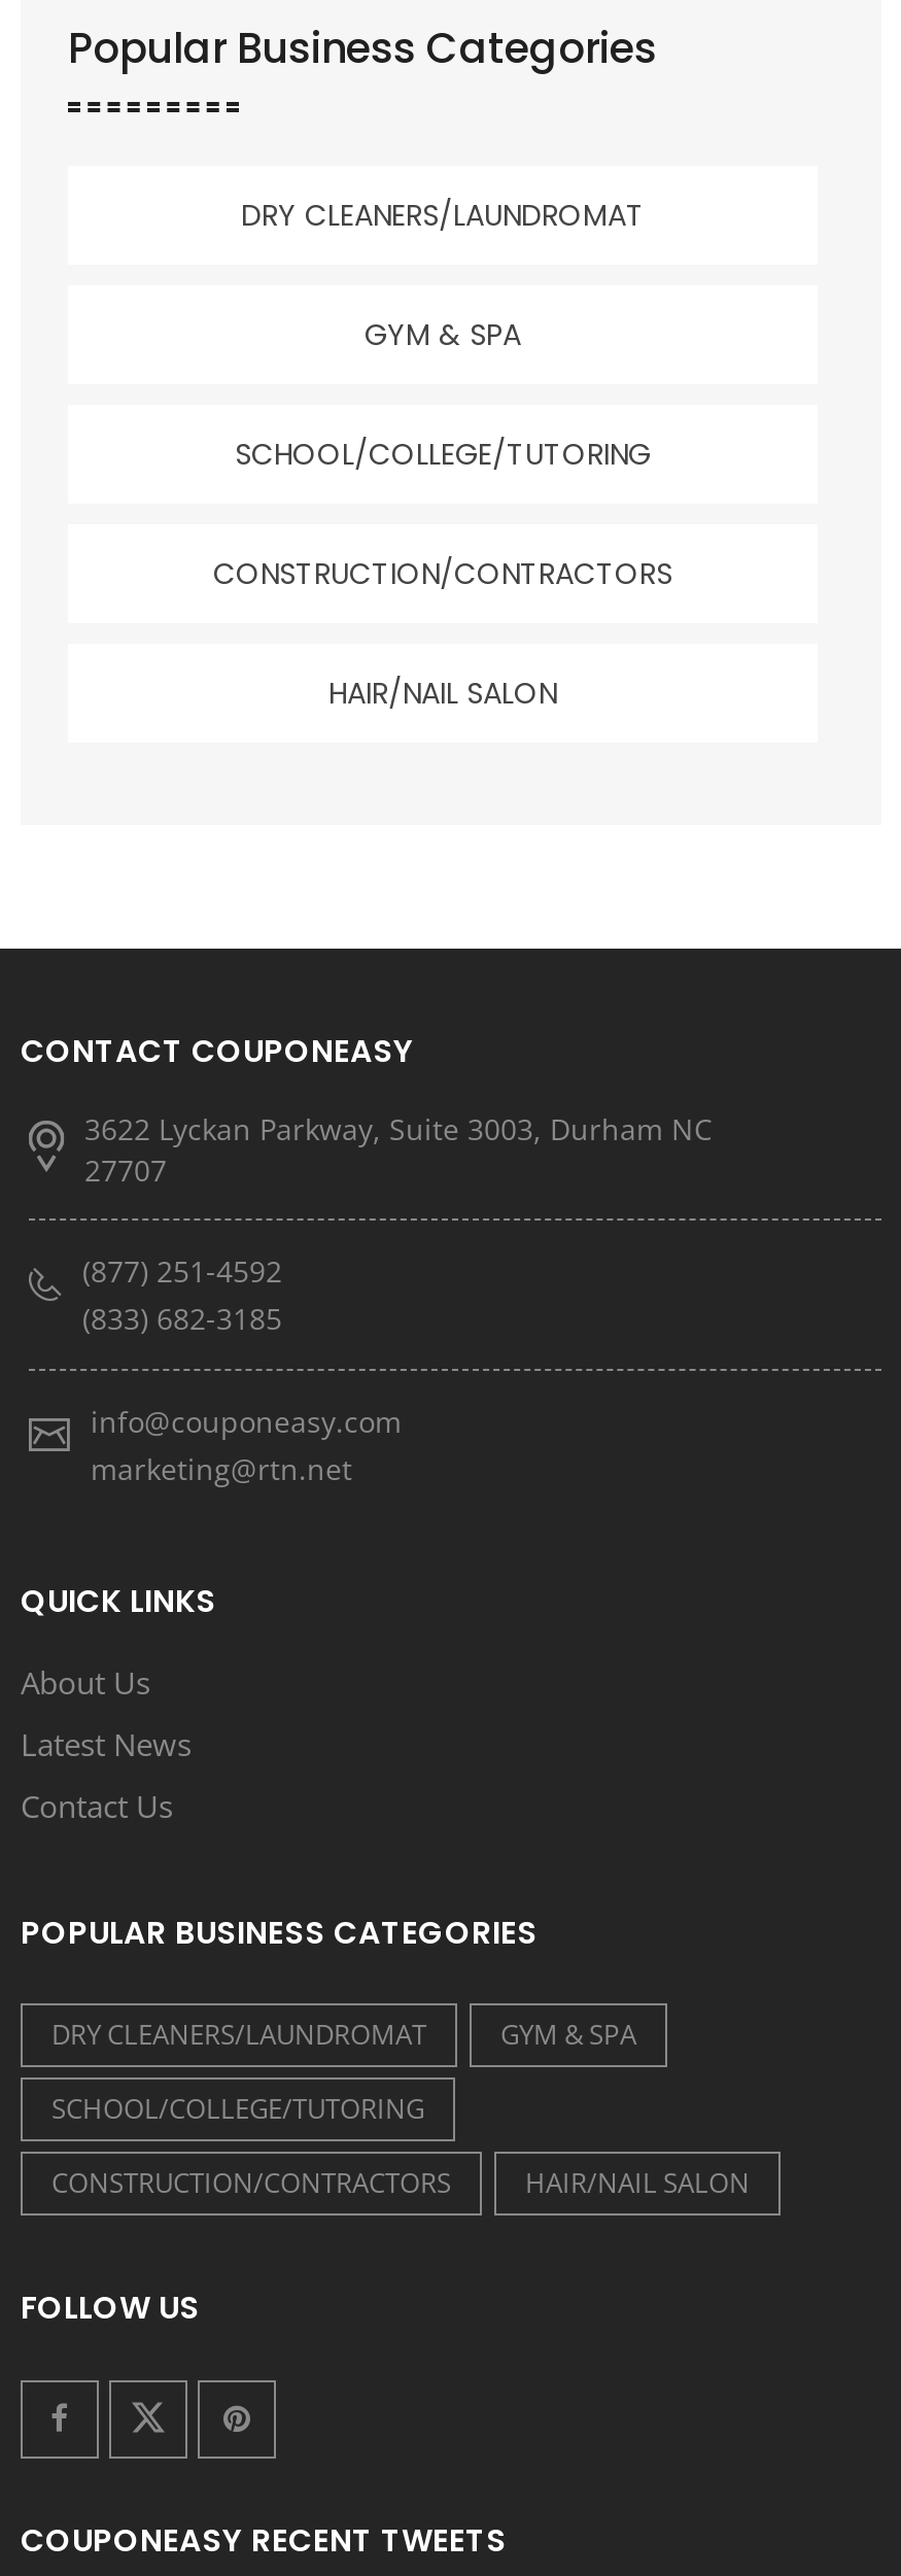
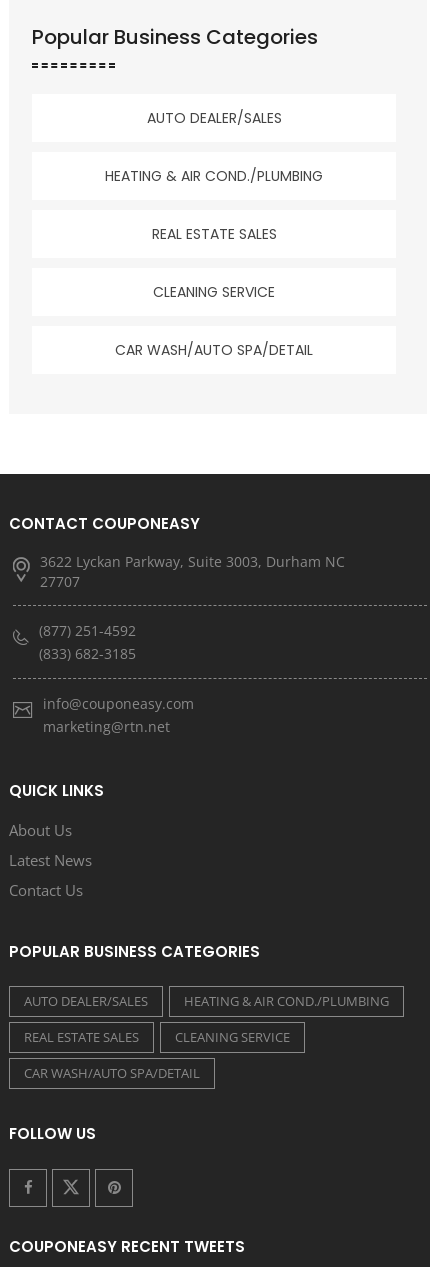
[241,195,645,236] DRY CLEANERS/LAUNDROMAT -> [146,108,281,128] AUTO DEALER/SALES
[365,314,521,356] GYM & SPA -> [105,166,323,186] HEATING & AIR COND./PLUMBING
[235,434,651,475] SCHOOL/COLLEGE/TUTORING -> [151,224,276,244] REAL ESTATE SALES
[213,553,672,595] CONSTRUCTION/CONTRACTORS -> [153,282,275,302] CLEANING SERVICE
[328,673,557,714] HAIR/NAIL SALON -> [115,340,313,360] CAR WASH/AUTO SPA/DETAIL
[51,2016,636,2053] DRY CLEANERS/LAUNDROMAT | GYM & SPA -> [24,992,389,1010] AUTO DEALER/SALES | HEATING & AIR COND./PLUMBING
[51,2090,424,2127] SCHOOL/COLLEGE/TUTORING -> [24,1028,290,1046] REAL ESTATE SALES | CLEANING SERVICE
[51,2164,750,2201] CONSTRUCTION/CONTRACTORS | HAIR/NAIL SALON -> [24,1064,200,1082] CAR WASH/AUTO SPA/DETAIL

